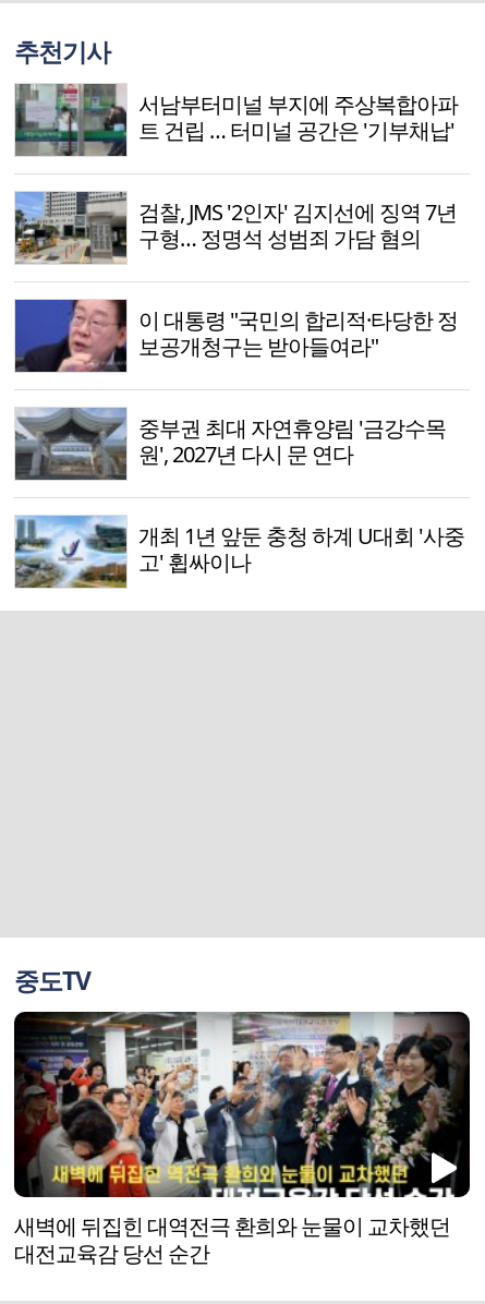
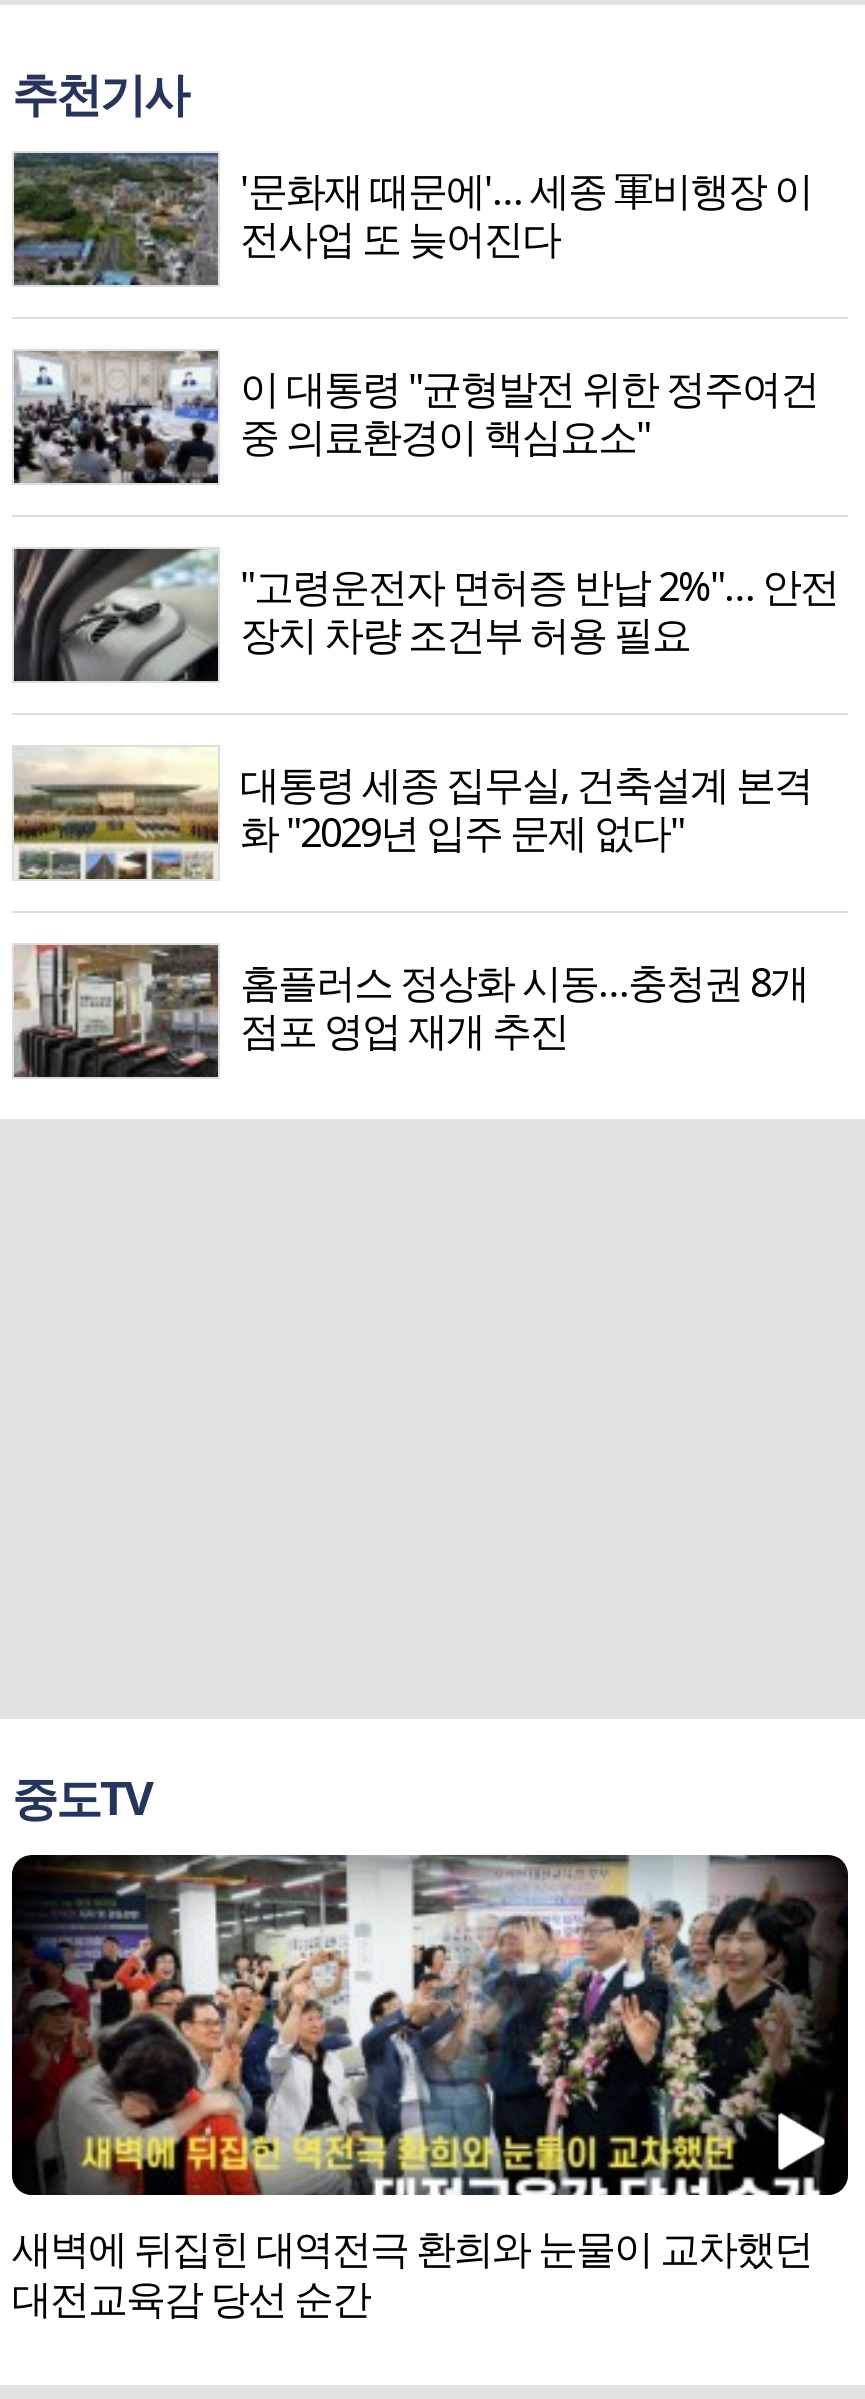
[15,84,458,157] [image] | 서남부터미널 부지에 주상복합아파 | 트 건립 … 터미널 공간은 '기부채납' -> [14,151,812,287] [image] | '문화재 때문에'… 세종 軍비행장 이 | 전사업 또 늦어진다
[15,192,457,265] [image] | 검찰, JMS '2인자' 김지선에 징역 7년 | 구형… 정명석 성범죄 가담 혐의 -> [12,351,818,485] [image] | 이 대통령 "균형발전 위한 정주여건 | 중 의료환경이 핵심요소"
[14,299,458,373] [image] | 이 대통령 "국민의 합리적·타당한 정 | 보공개청구는 받아들여라" -> [12,547,838,683] [image] | "고령운전자 면허증 반납 2%"… 안전 | 장치 차량 조건부 허용 필요
[14,407,446,480] [image] | 중부권 최대 자연휴양림 '금강수목 | 원', 2027년 다시 문 연다 -> [12,747,812,879] [image] | 대통령 세종 집무실, 건축설계 본격 | 화 "2029년 입주 문제 없다"
[15,515,464,589] [image] | 개최 1년 앞둔 충청 하계 U대회 '사중 | 고' 휩싸이나 -> [12,943,808,1079] [image] | 홈플러스 정상화 시동…충청권 8개 | 점포 영업 재개 추진

